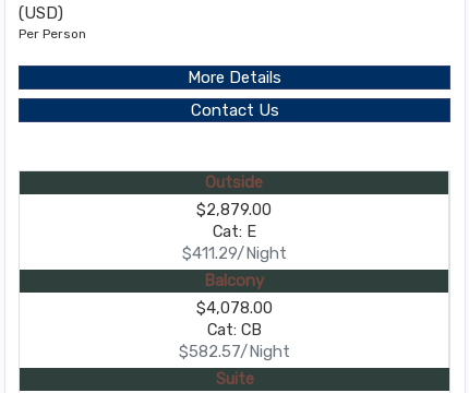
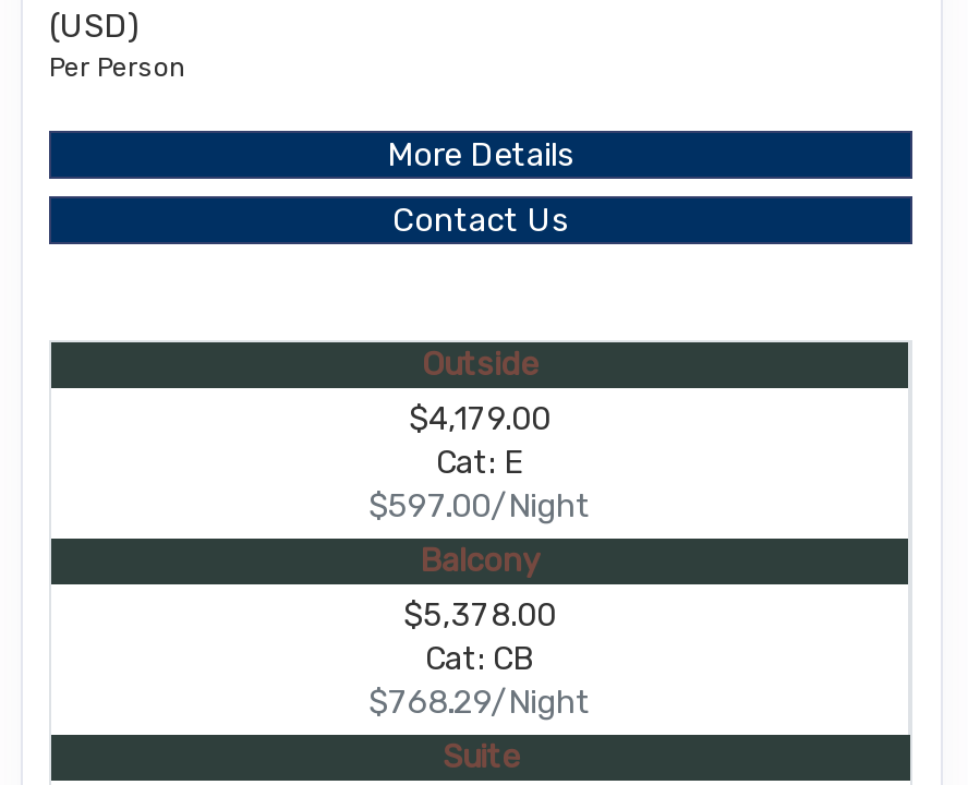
[196,200,272,219] $2,879.00 -> [409,399,550,438] $4,179.00
[182,243,286,263] $411.29/Night -> [368,486,591,525] $597.00/Night
[196,298,272,318] $4,078.00 -> [403,595,556,634] $5,378.00
[178,342,290,361] $582.57/Night -> [368,682,591,722] $768.29/Night

